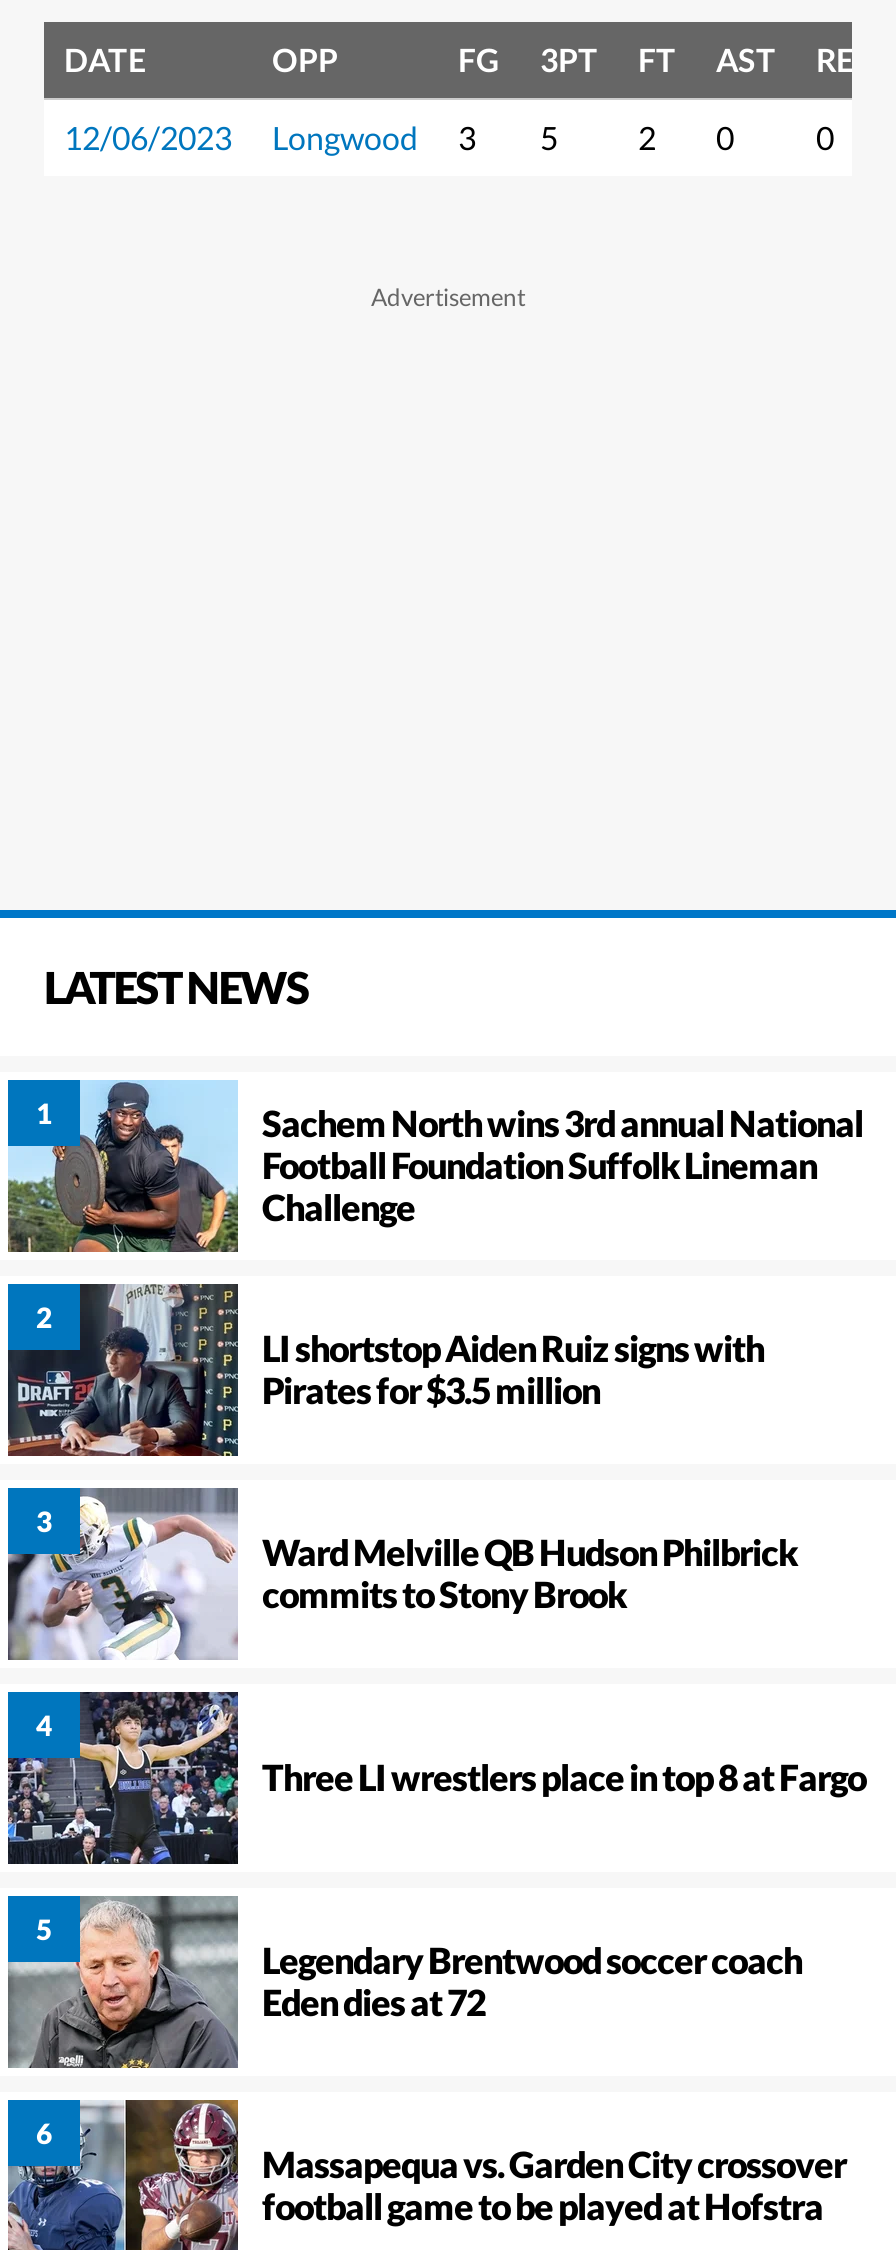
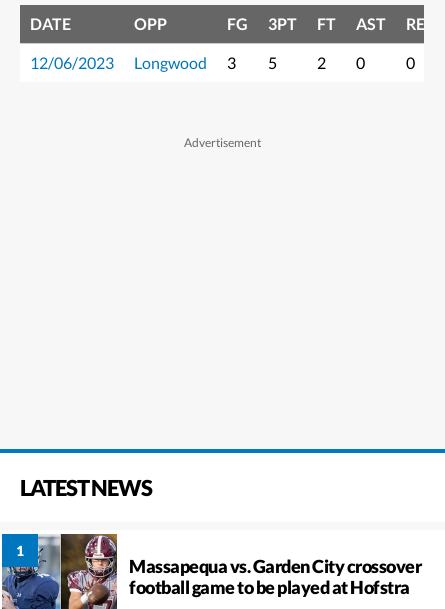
[8,1080,863,1412] [image] | Sachem North wins 3rd annual National | Football Foundation Suffolk Lineman | Challenge | LI shortstop Aiden Ruiz signs with | Pirates for $3.5 million -> none
[6,1282,238,1458] [image] -> none
[6,1486,797,1662] [image] | Ward Melville QB Hudson Philbrick | commits to Stony Brook -> none
[6,1690,866,1866] [image] | Three LI wrestlers place in top 8 at Fargo -> none
[6,1894,802,2070] [image] | Legendary Brentwood soccer coach | Eden dies at 72 -> none

